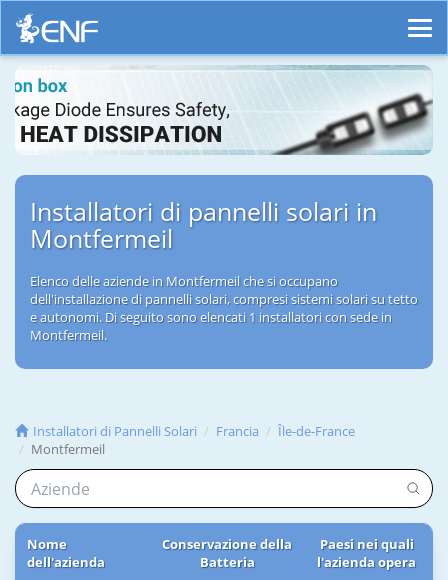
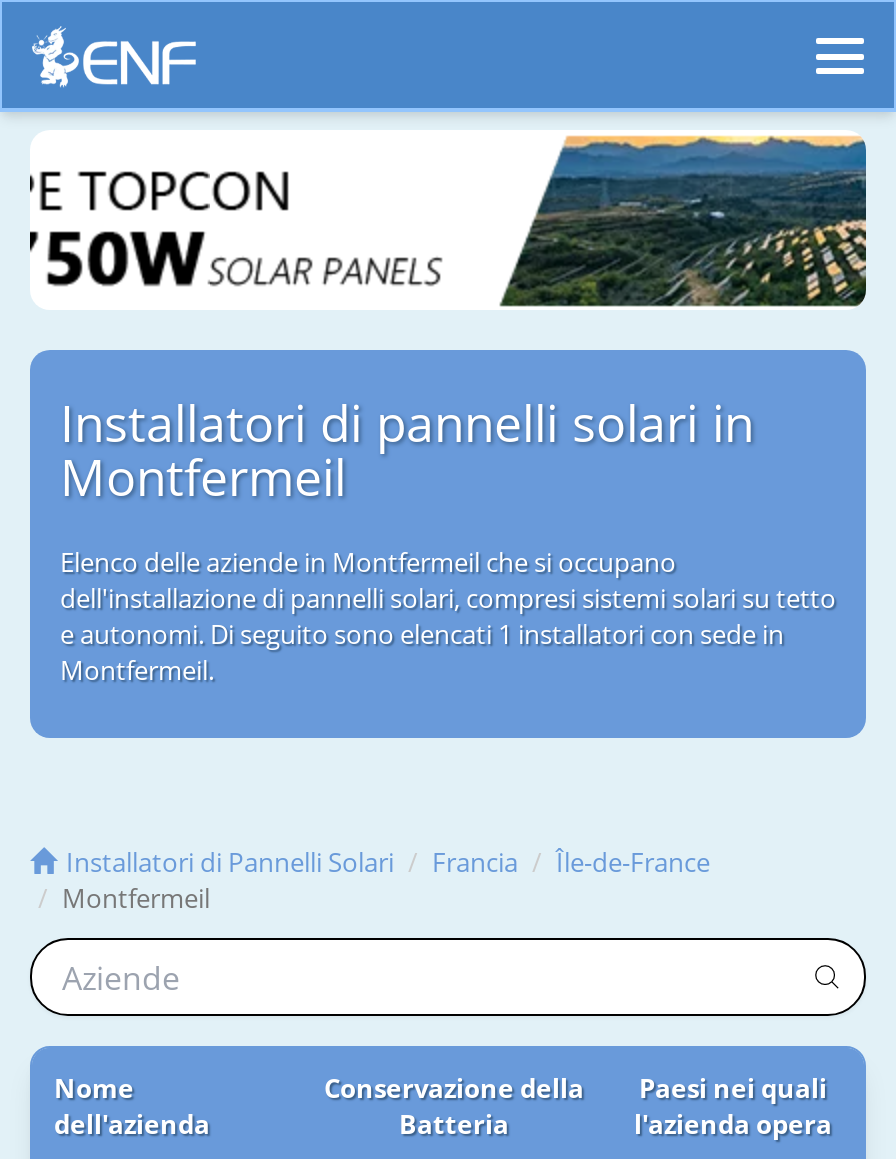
[14,64,433,156] [image] -> [28,130,868,310] [image]

